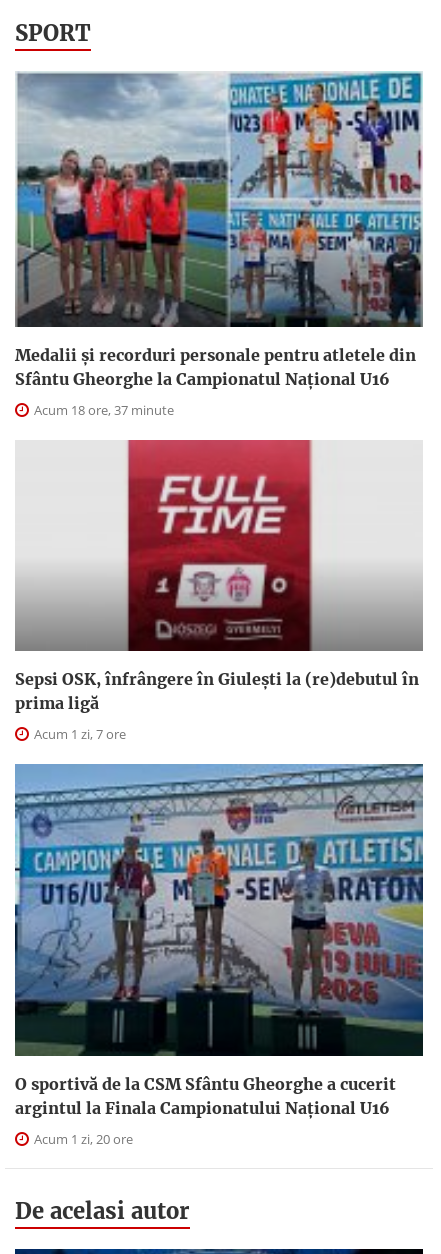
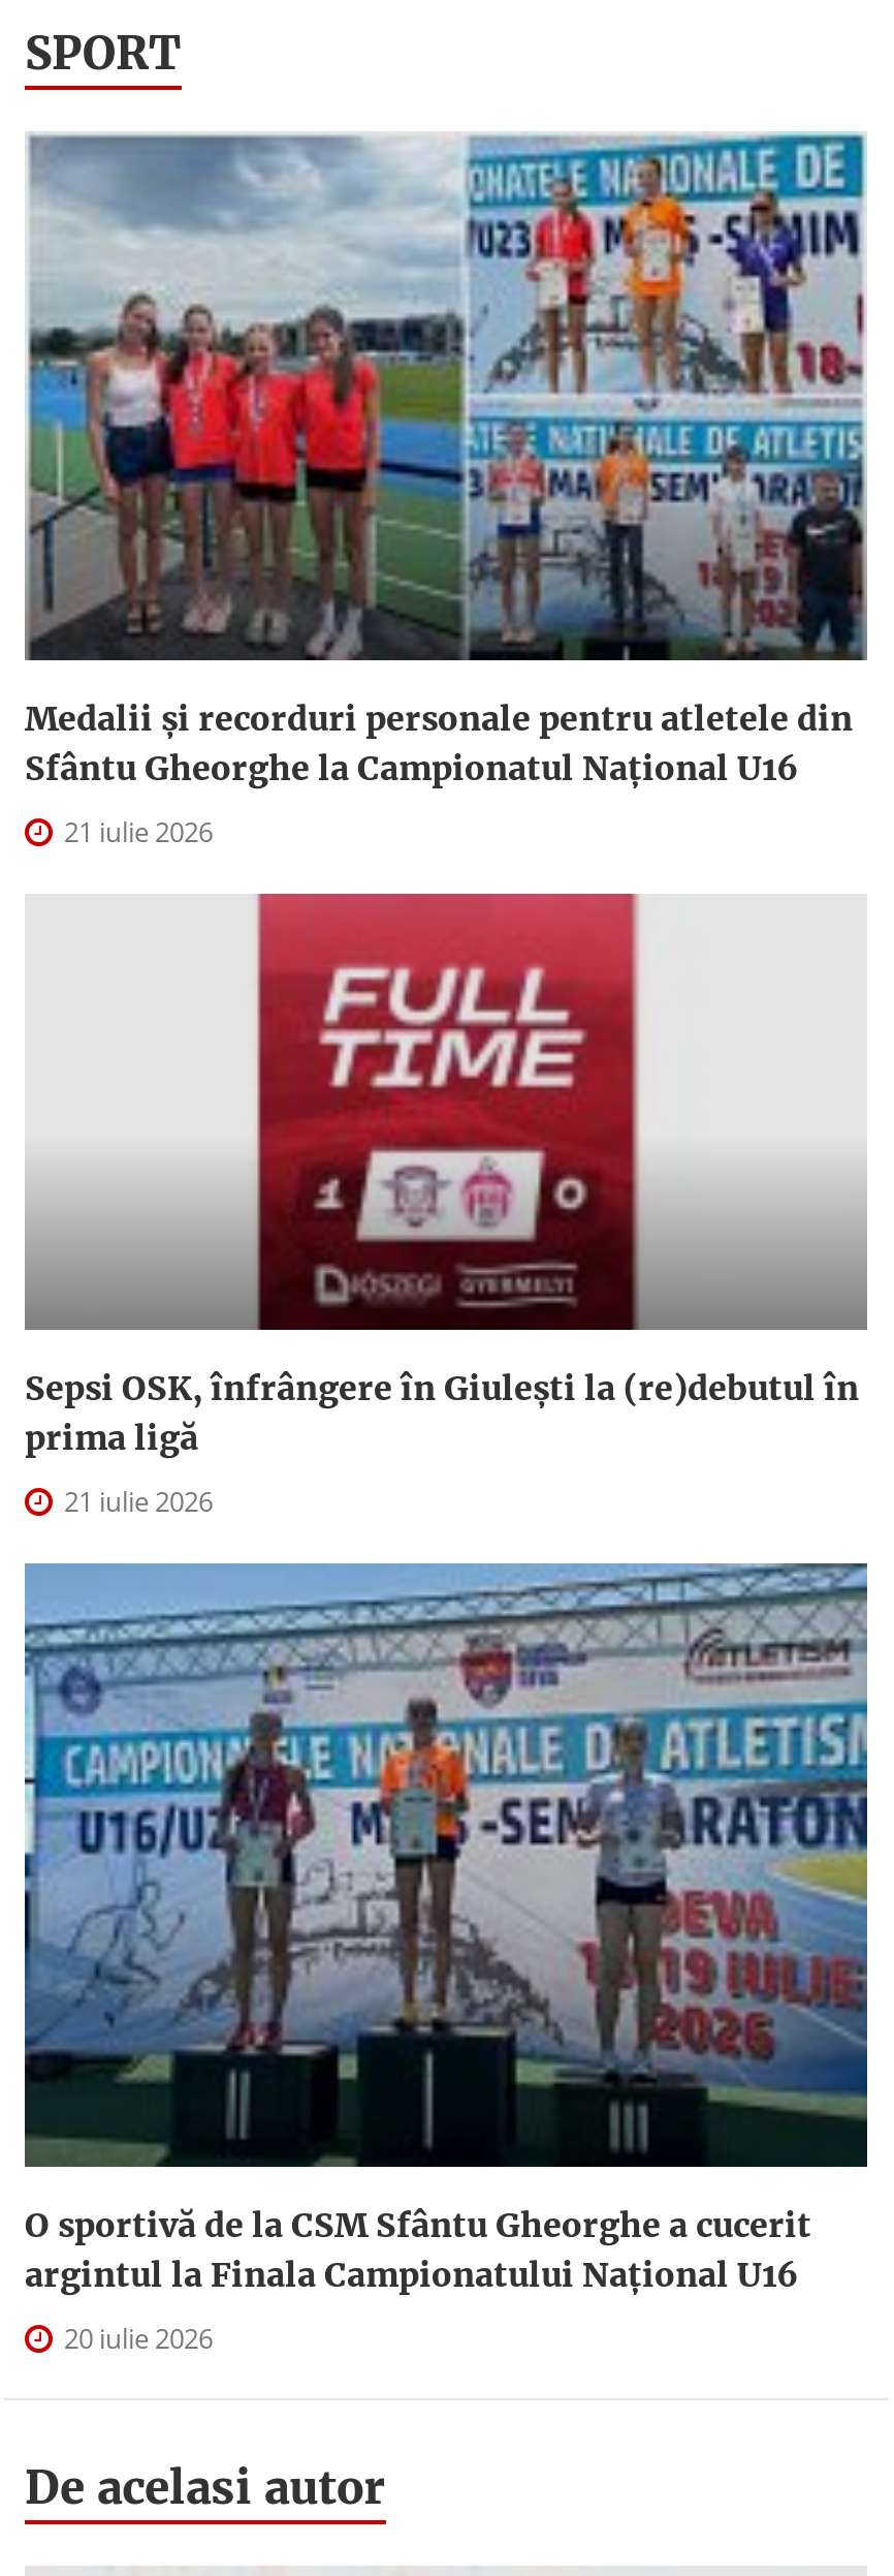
[31,401,174,419] Acum 18 ore, 37 minute -> [58,813,213,850] 21 iulie 2026
[31,725,126,743] Acum 1 zi, 7 ore -> [58,1482,213,1519] 21 iulie 2026
[31,1130,133,1148] Acum 1 zi, 20 ore -> [58,2320,213,2357] 20 iulie 2026

